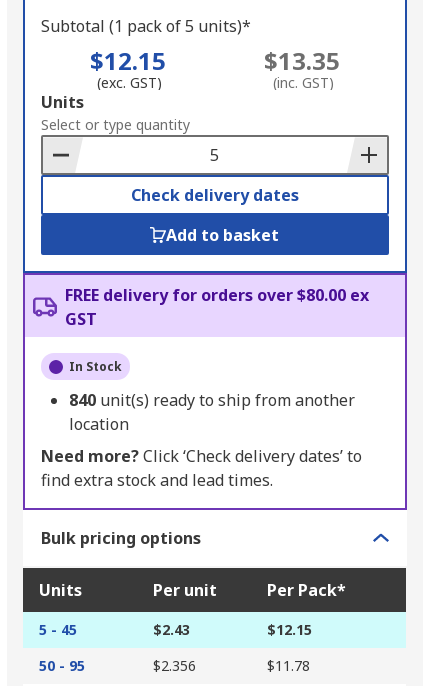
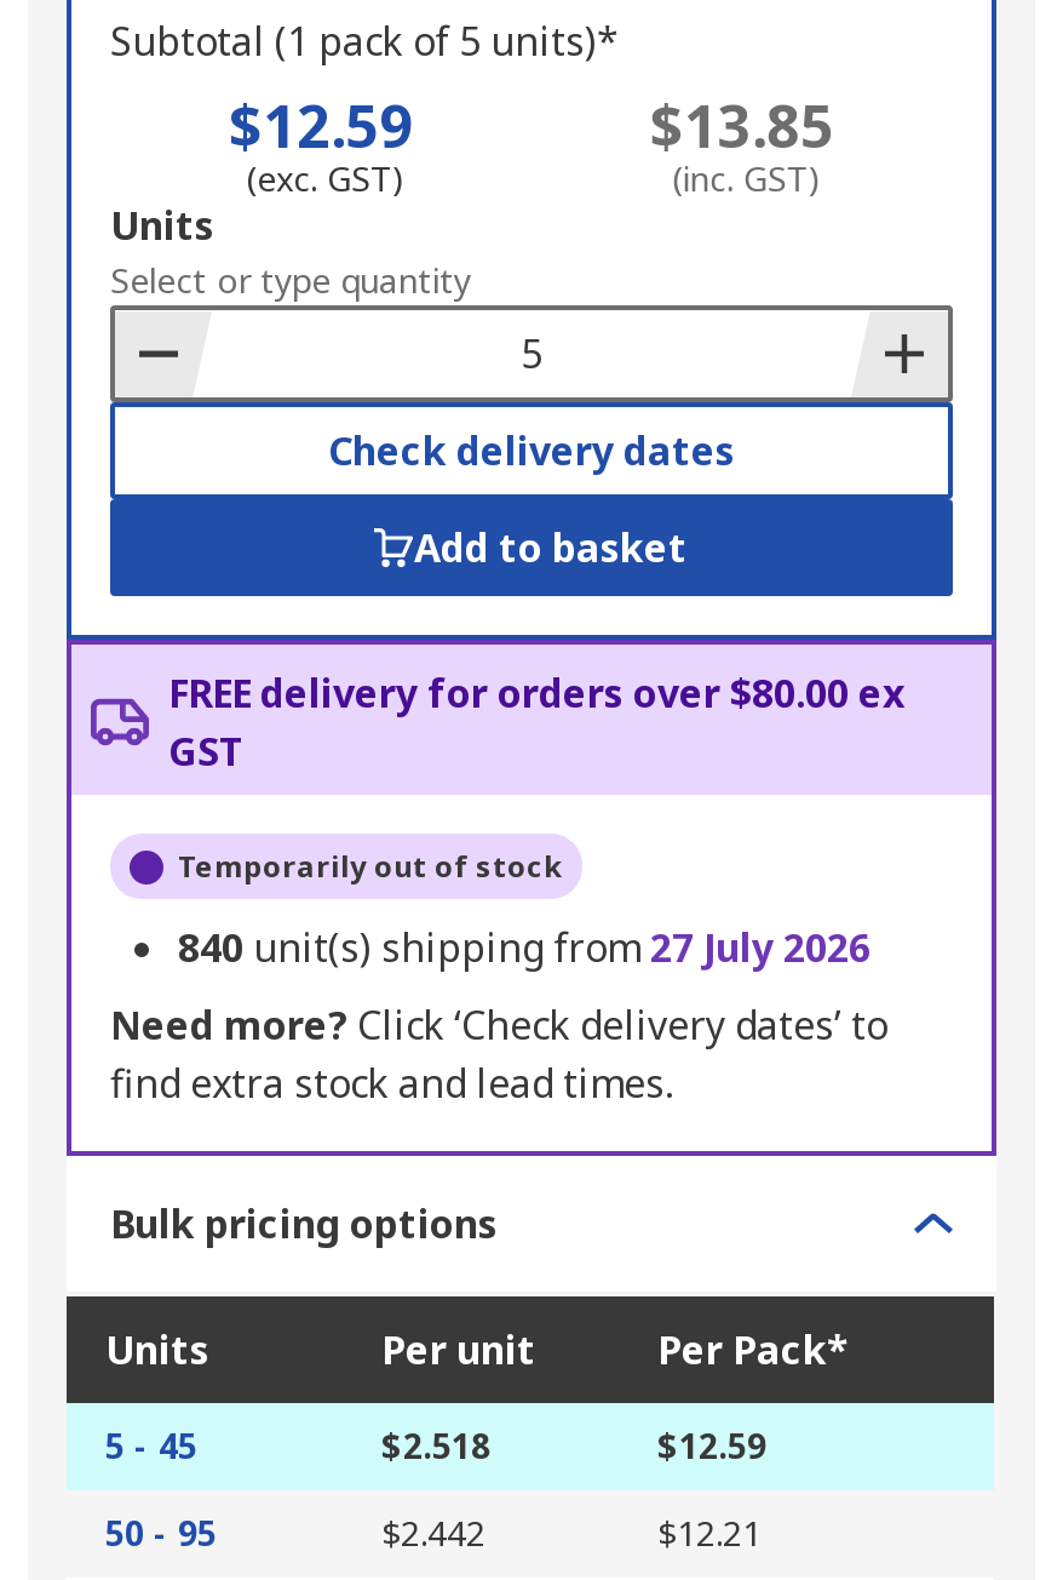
[90,44,166,77] $12.15 -> [229,86,413,166] $12.59
[264,44,340,77] $13.35 -> [650,86,834,166] $13.85
[69,358,122,375] In Stock -> [178,847,563,888] Temporarily out of stock
[69,389,355,435] 840 unit(s) ready to ship from another | location -> [178,922,870,975] 840 unit(s) shipping from 27 July 2026
[153,620,190,639] $2.43 -> [381,1424,490,1470] $2.518
[267,620,312,639] $12.15 -> [657,1424,766,1470] $12.59
[153,656,196,675] $2.356 -> [381,1511,485,1557] $2.442
[267,656,310,675] $11.78 -> [657,1511,762,1557] $12.21

